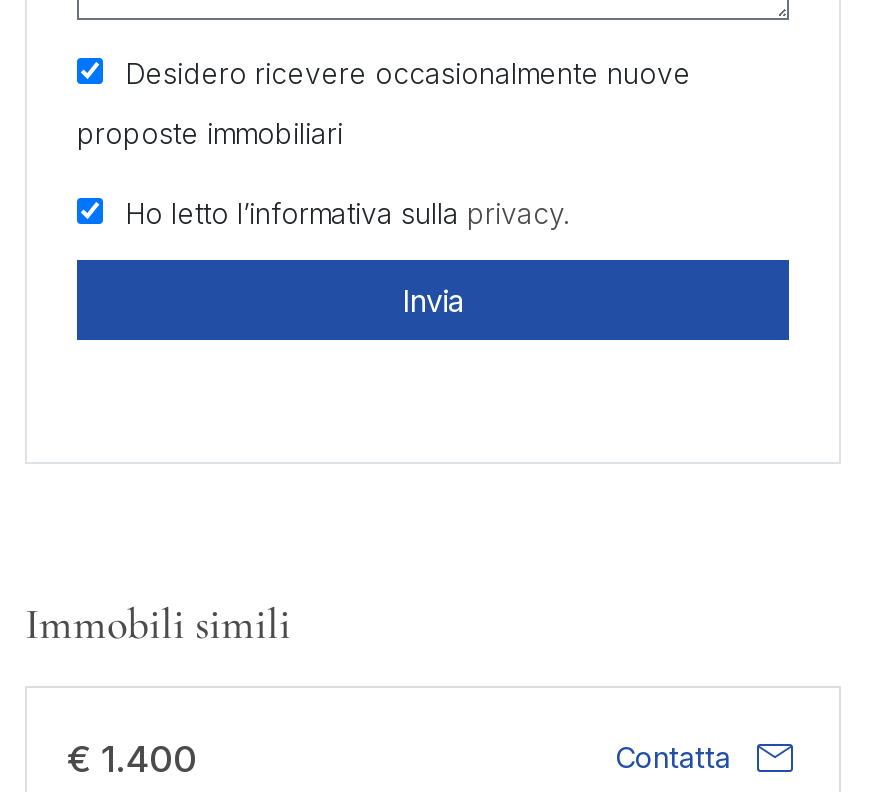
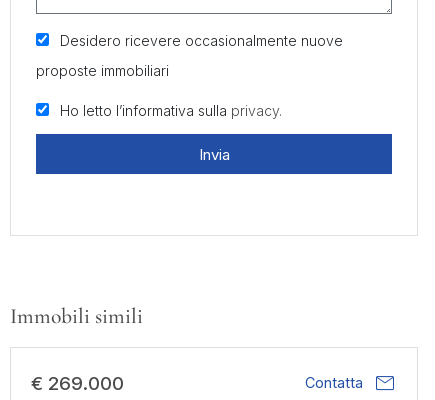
[67,736,197,780] € 1.400 -> [31,372,124,394] € 269.000

